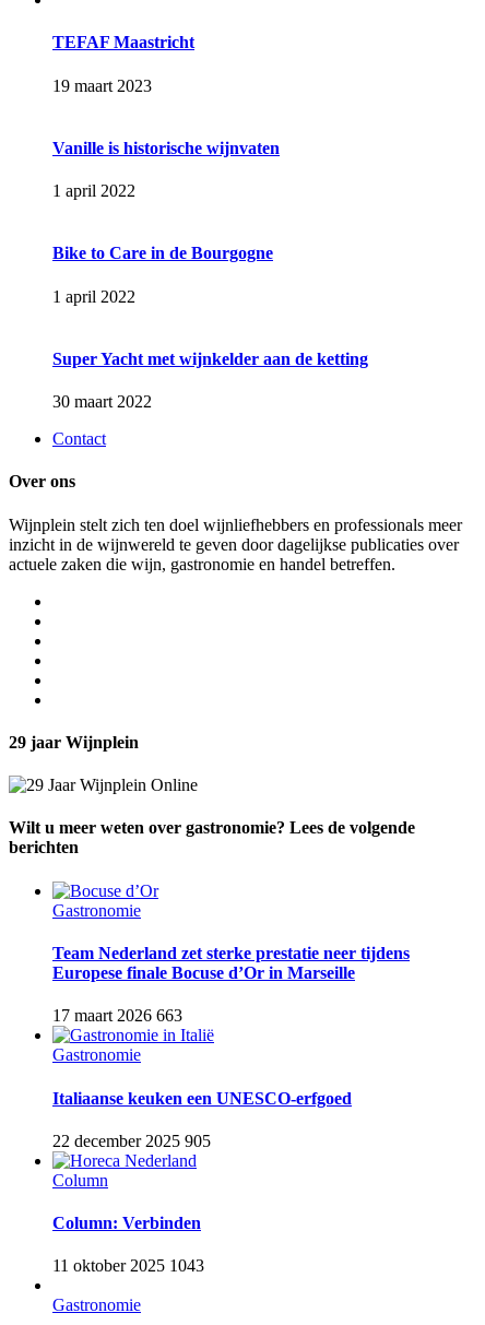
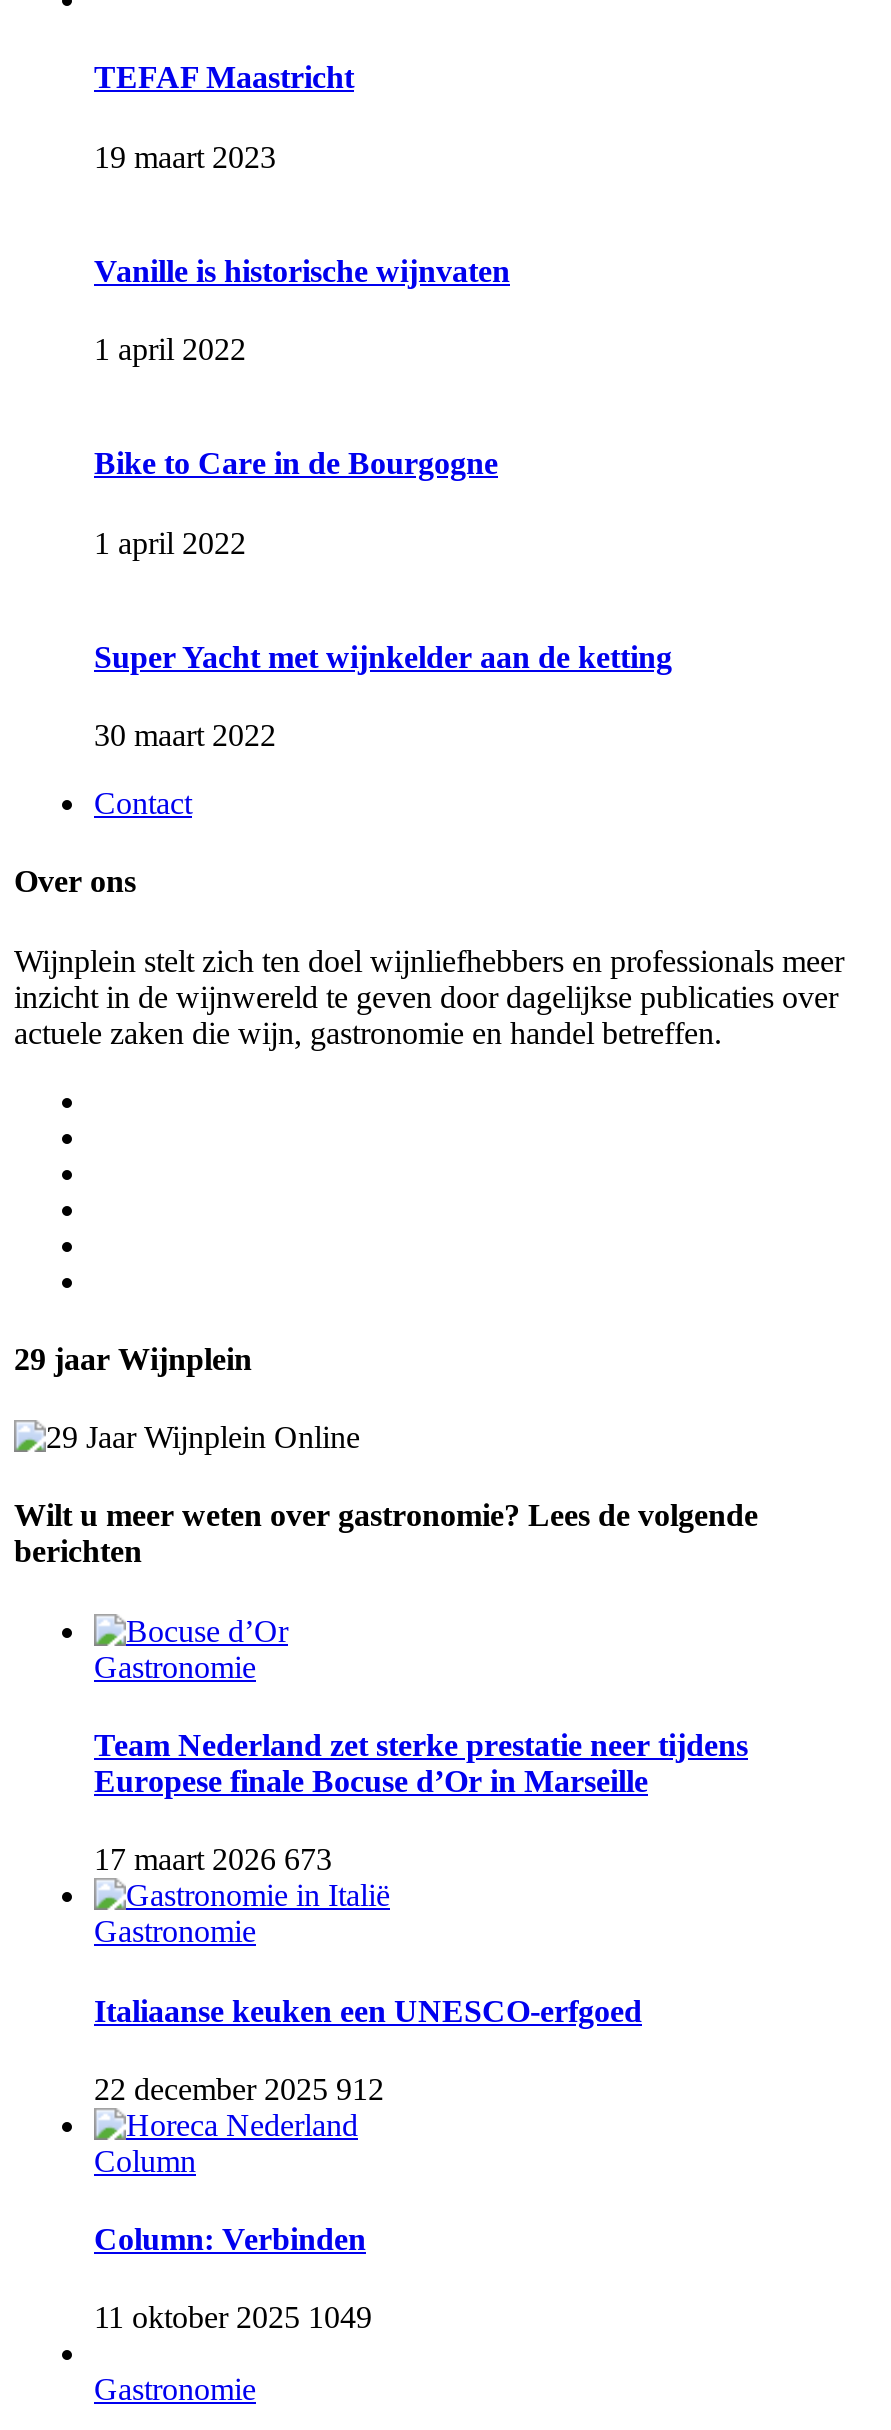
[52,1006,182,1025] 17 maart 2026 663 -> [94,1842,332,1876] 17 maart 2026 673
[52,1131,211,1150] 22 december 2025 905 -> [94,2072,384,2106] 22 december 2025 912
[52,1257,204,1275] 11 oktober 2025 1043 -> [94,2301,372,2335] 11 oktober 2025 1049

